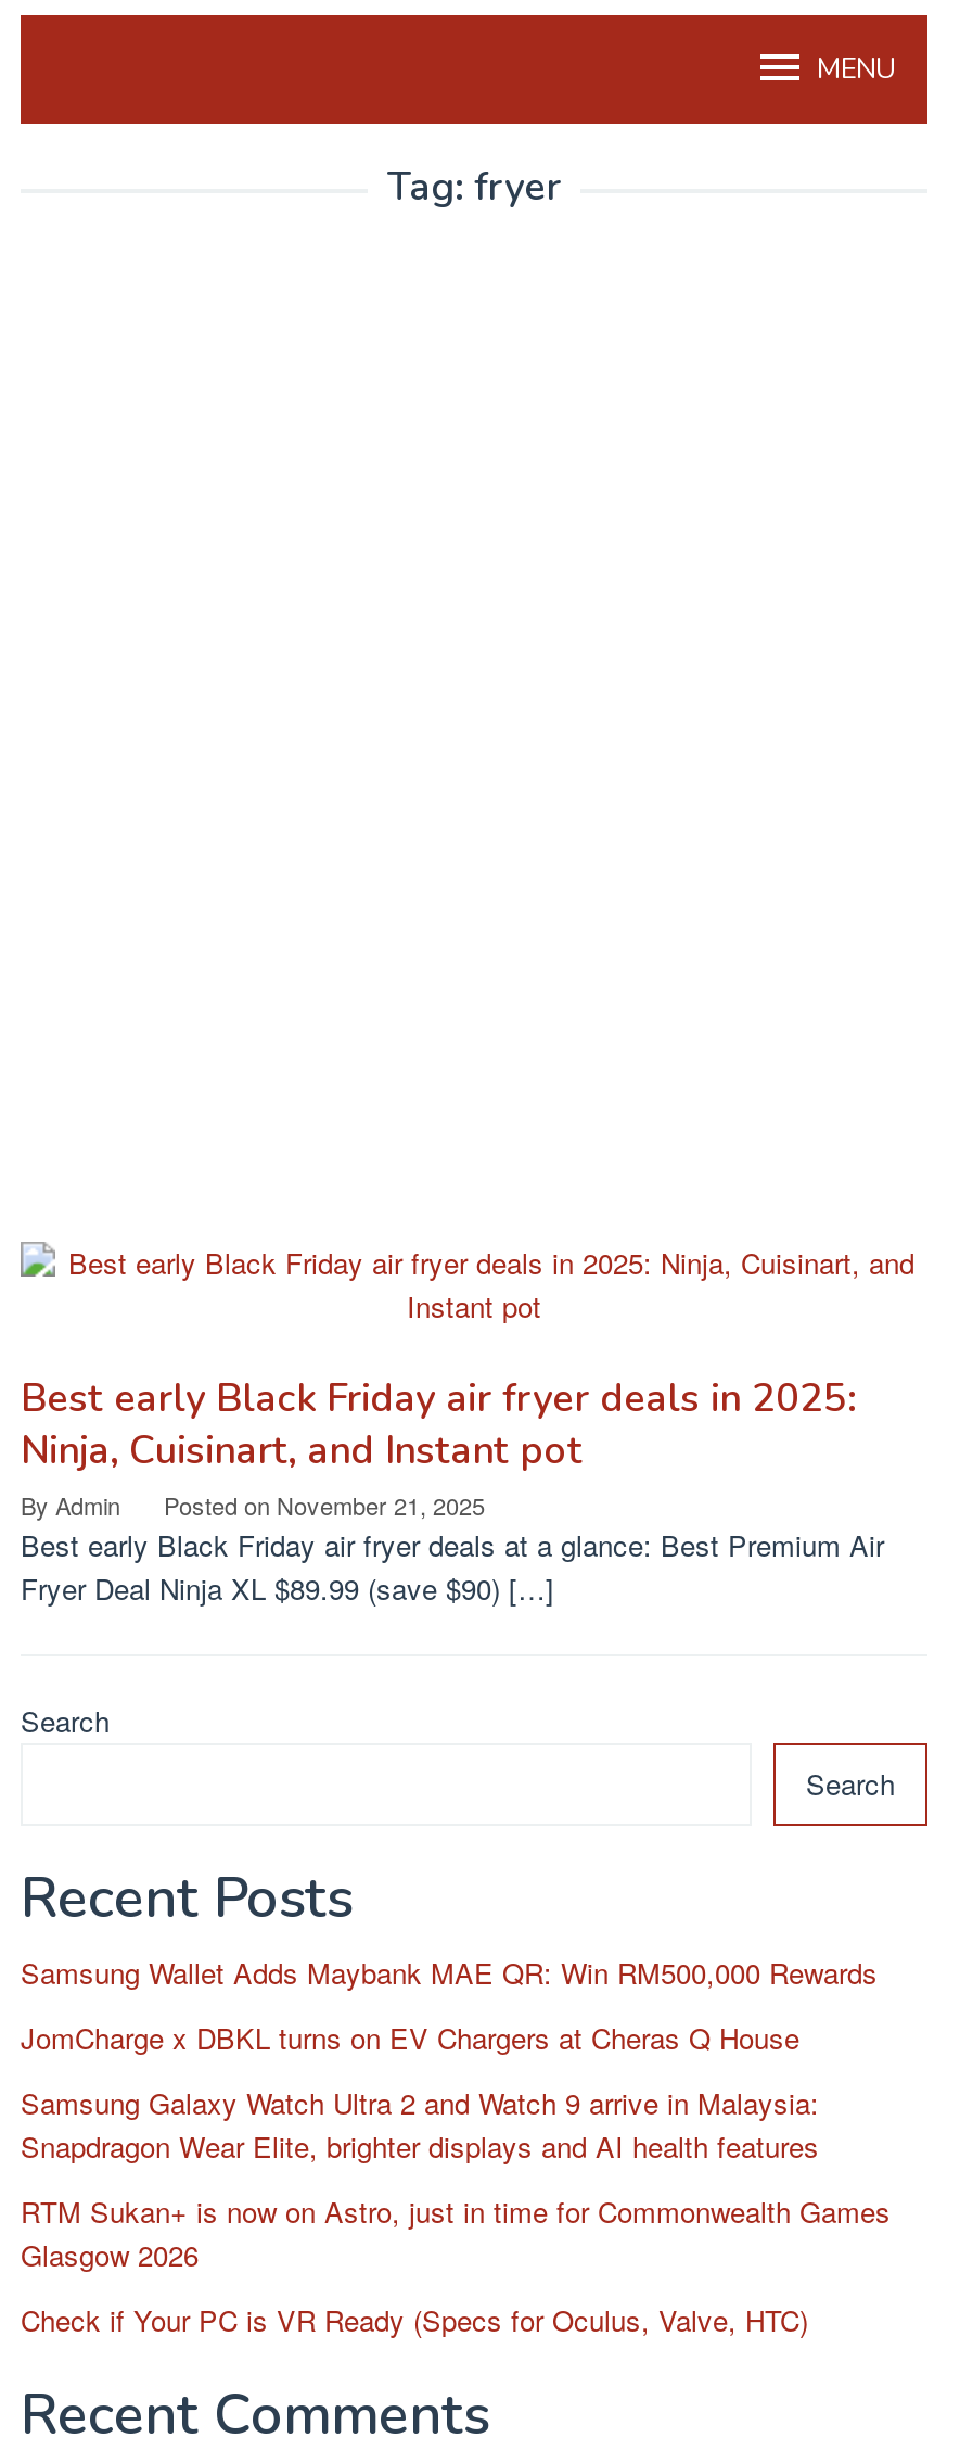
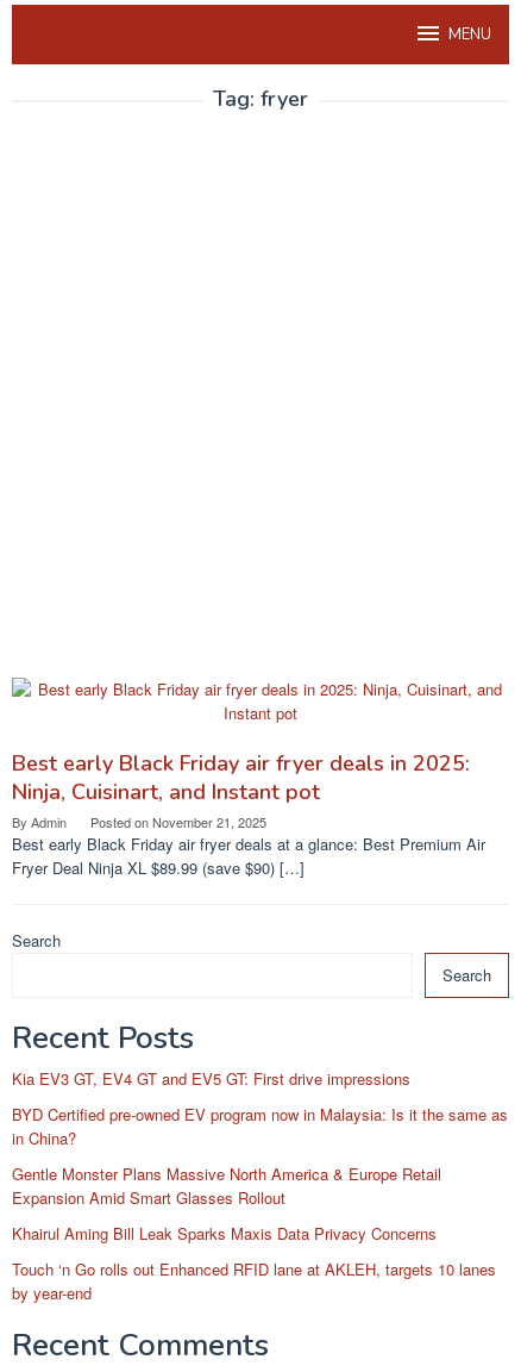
[21,1952,878,1993] Samsung Wallet Adds Maybank MAE QR: Win RM500,000 Rewards -> [12,1067,410,1090] Kia EV3 GT, EV4 GT and EV5 GT: First drive impressions
[21,2017,799,2058] JomCharge x DBKL turns on EV Chargers at Cheras Q House -> [12,1103,508,1149] BYD Certified pre-owned EV program now in Malaysia: Is it the same as | in China?
[21,2082,819,2167] Samsung Galaxy Watch Ultra 2 and Watch 9 arrive in Malaysia: | Snapdragon Wear Elite, brighter displays and AI health features -> [12,1162,441,1209] Gentle Monster Plans Massive North America & Europe Retail | Expansion Amid Smart Glasses Rollout
[21,2191,891,2275] RTM Sukan+ is now on Astro, just in time for Commonwealth Games | Glasgow 2026 -> [12,1222,437,1245] Khairul Aming Bill Leak Sparks Maxis Data Privacy Concerns
[21,2299,808,2340] Check if Your PC is VR Ready (Specs for Oculus, Valve, HTC) -> [12,1258,496,1304] Touch ‘n Go rolls out Enhanced RFID lane at AKLEH, targets 10 lanes | by year-end

